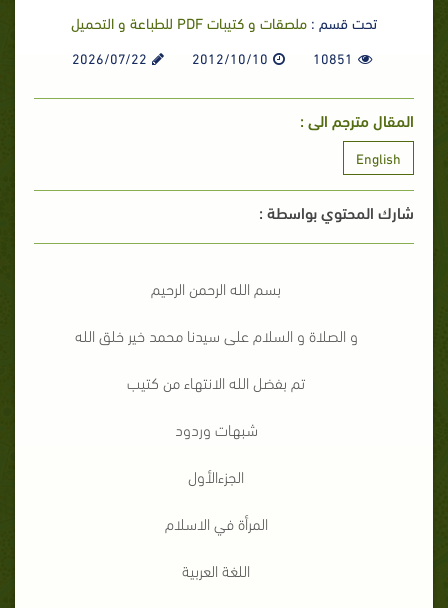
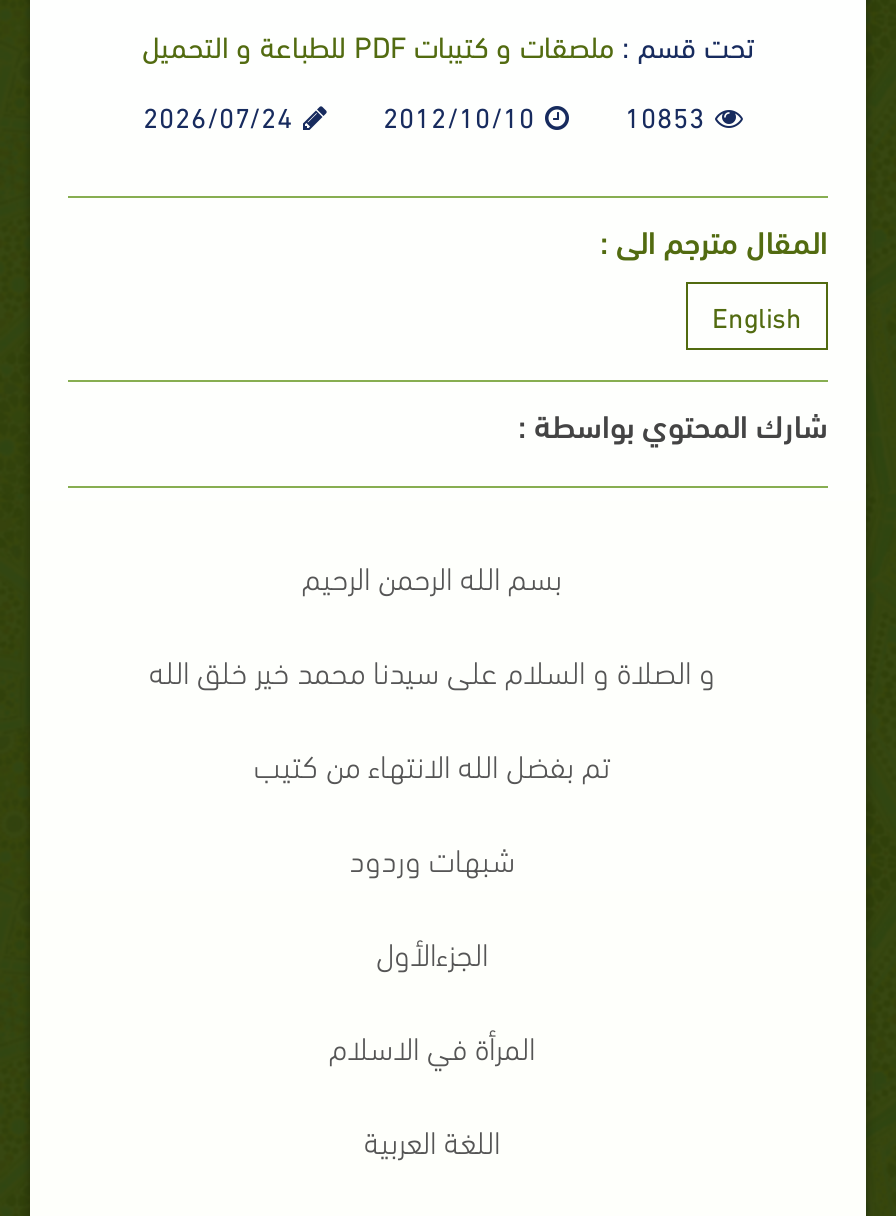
[71,47,146,68] 2026/07/22 -> [143,94,293,136] 2026/07/24
[312,47,352,68] 10851 -> [625,94,705,136] 10853

